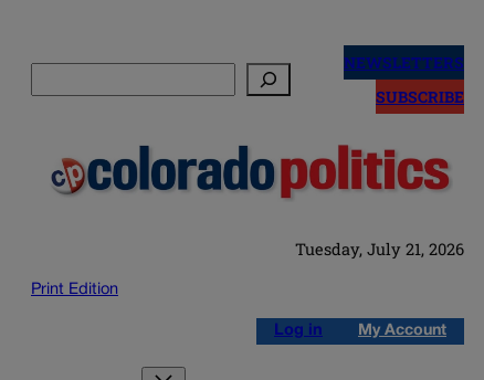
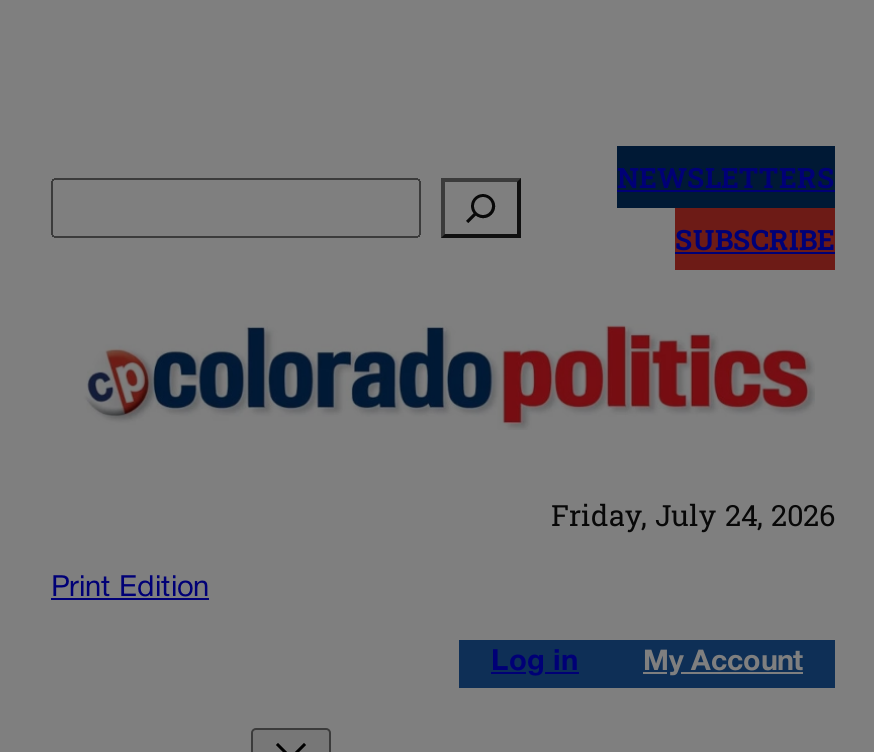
[295,239,464,260] Tuesday, July 21, 2026 -> [551,496,835,534] Friday, July 24, 2026

